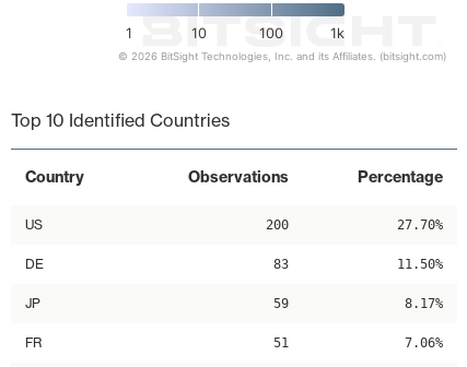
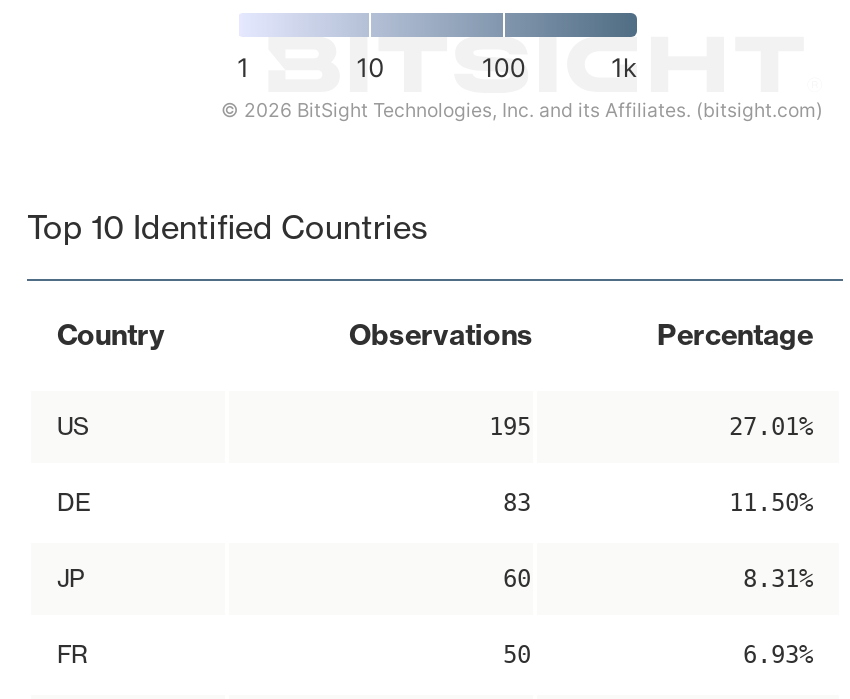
[266,217,289,232] 200 -> [489,413,531,441] 195
[397,217,443,232] 27.70% -> [729,413,813,441] 27.01%
[273,296,289,311] 59 -> [503,565,531,593] 60
[405,296,443,311] 8.17% -> [743,565,813,593] 8.31%
[273,335,289,350] 51 -> [503,641,531,669] 50
[405,335,443,350] 7.06% -> [743,641,813,669] 6.93%

